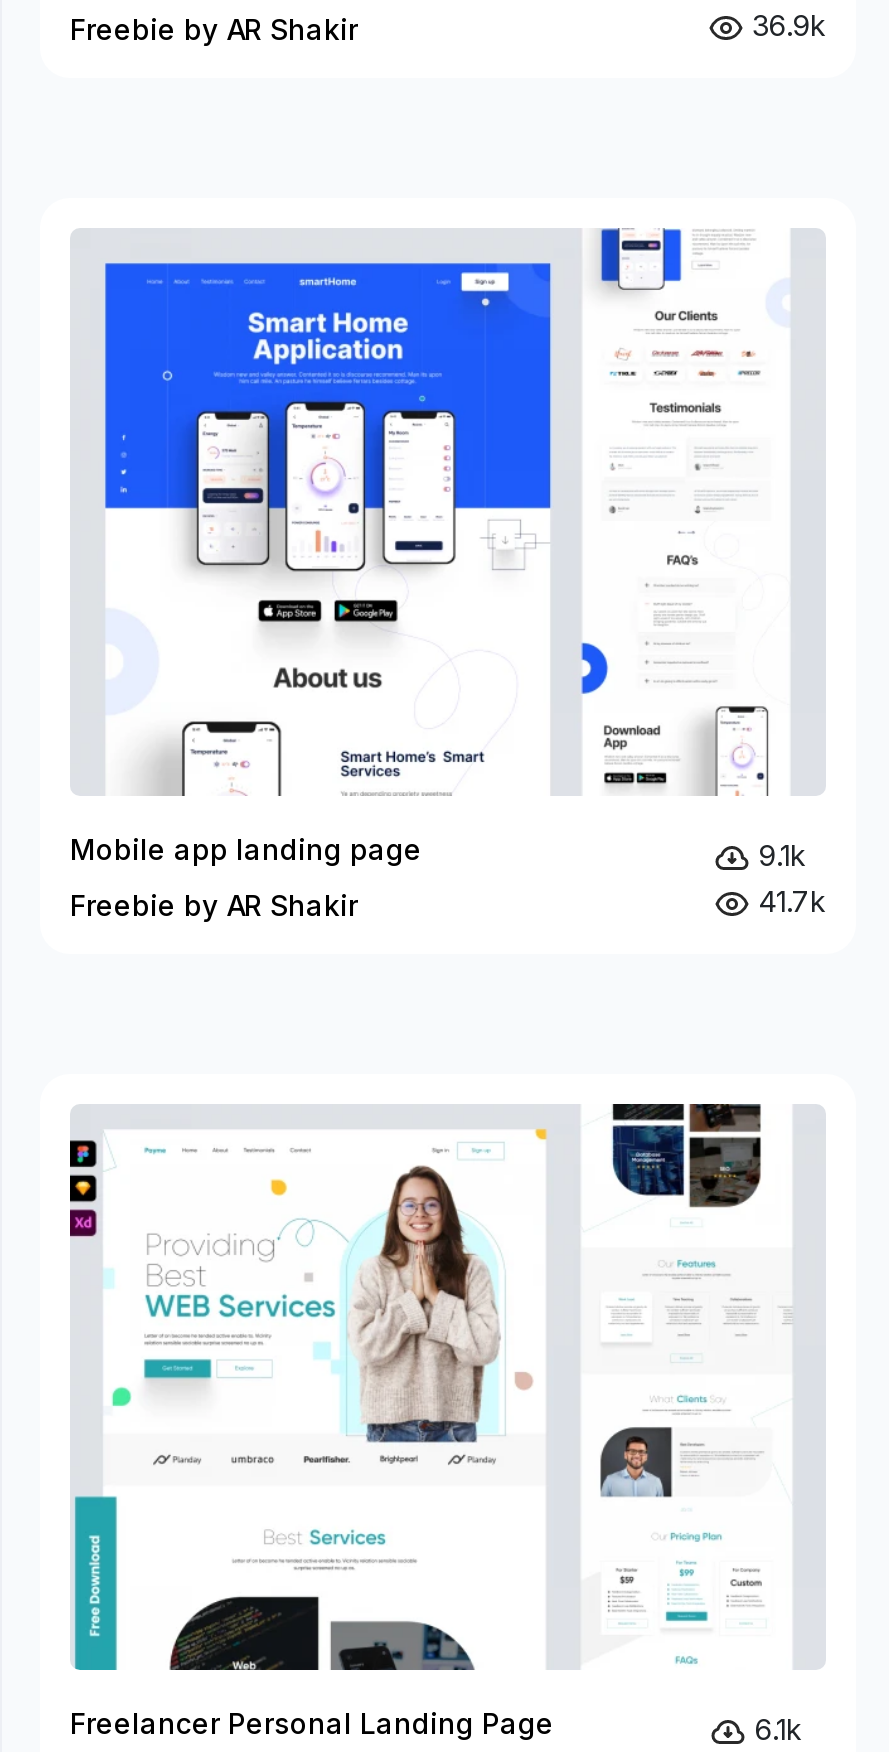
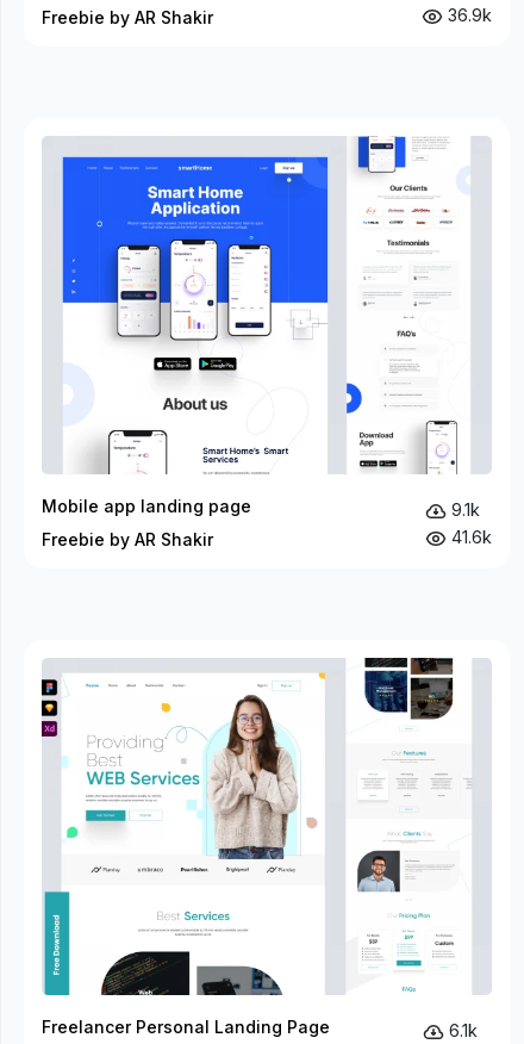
[758,883,826,917] 41.7k -> [451,526,492,546] 41.6k

